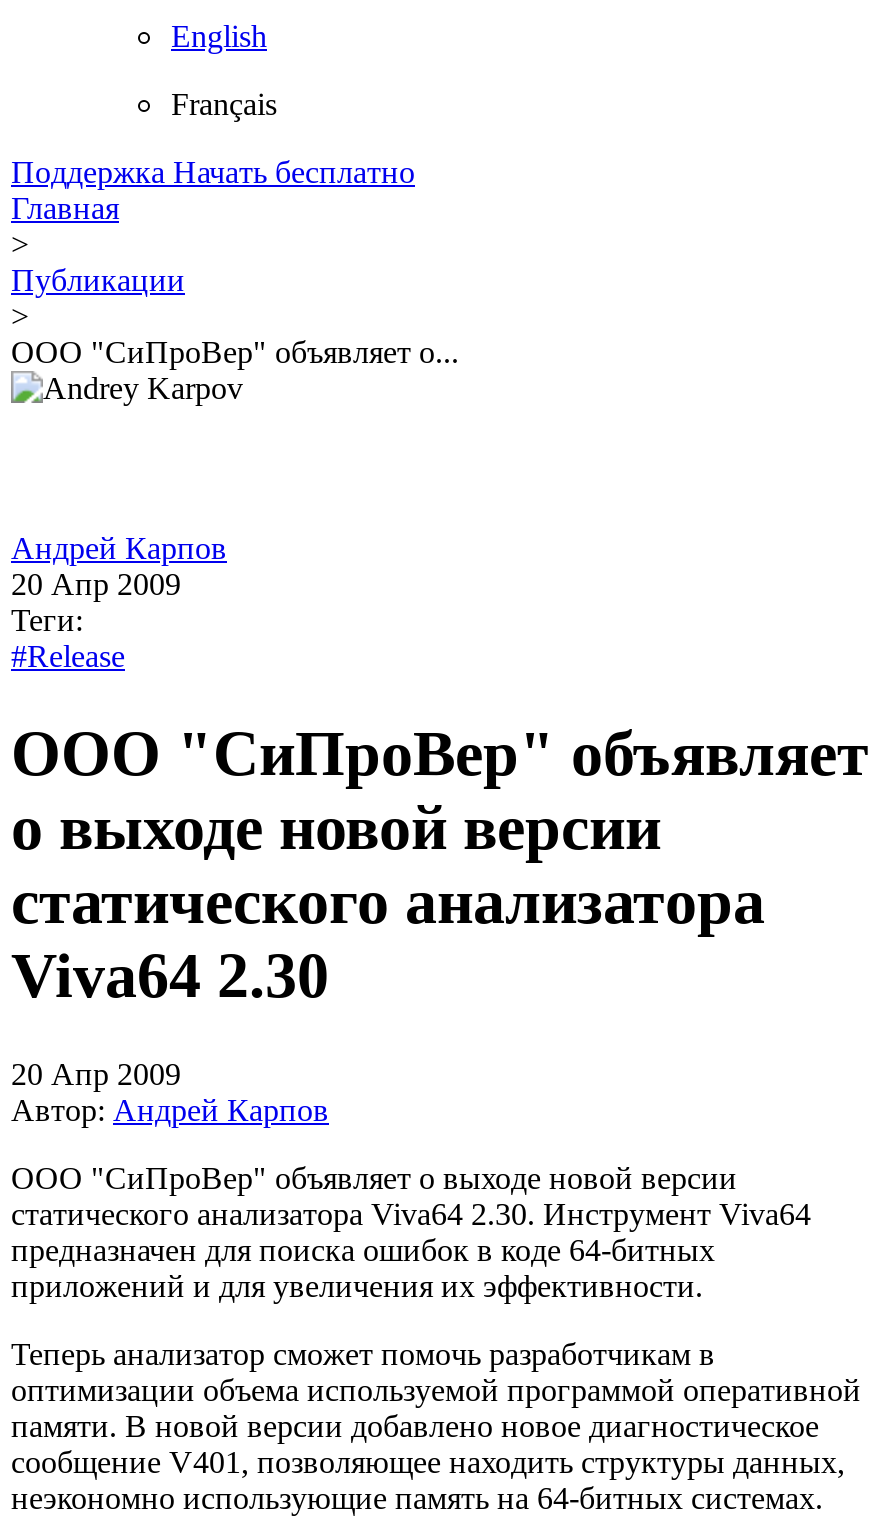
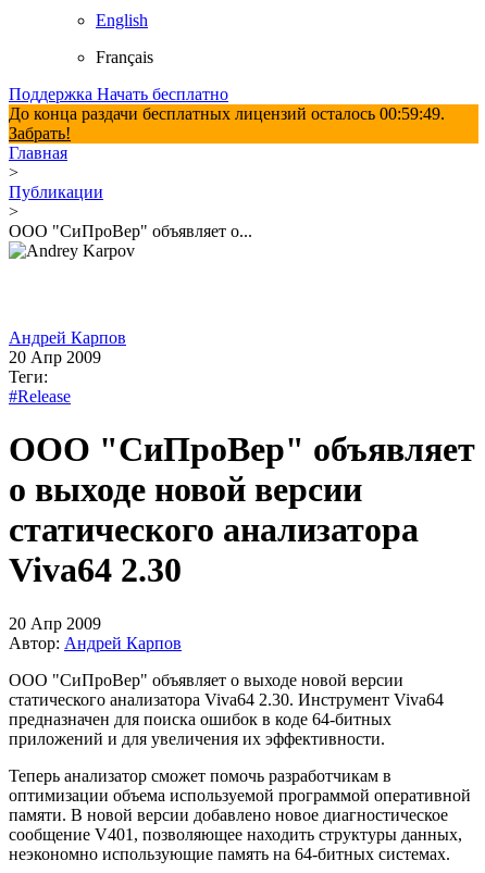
none -> [9,104,445,142] До конца раздачи бесплатных лицензий осталось 00:59:49. | Забрать!

